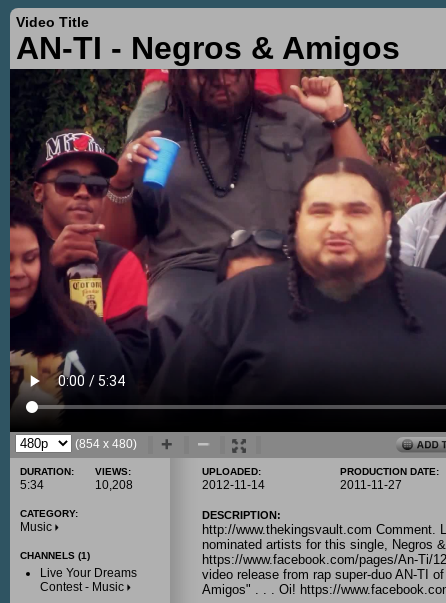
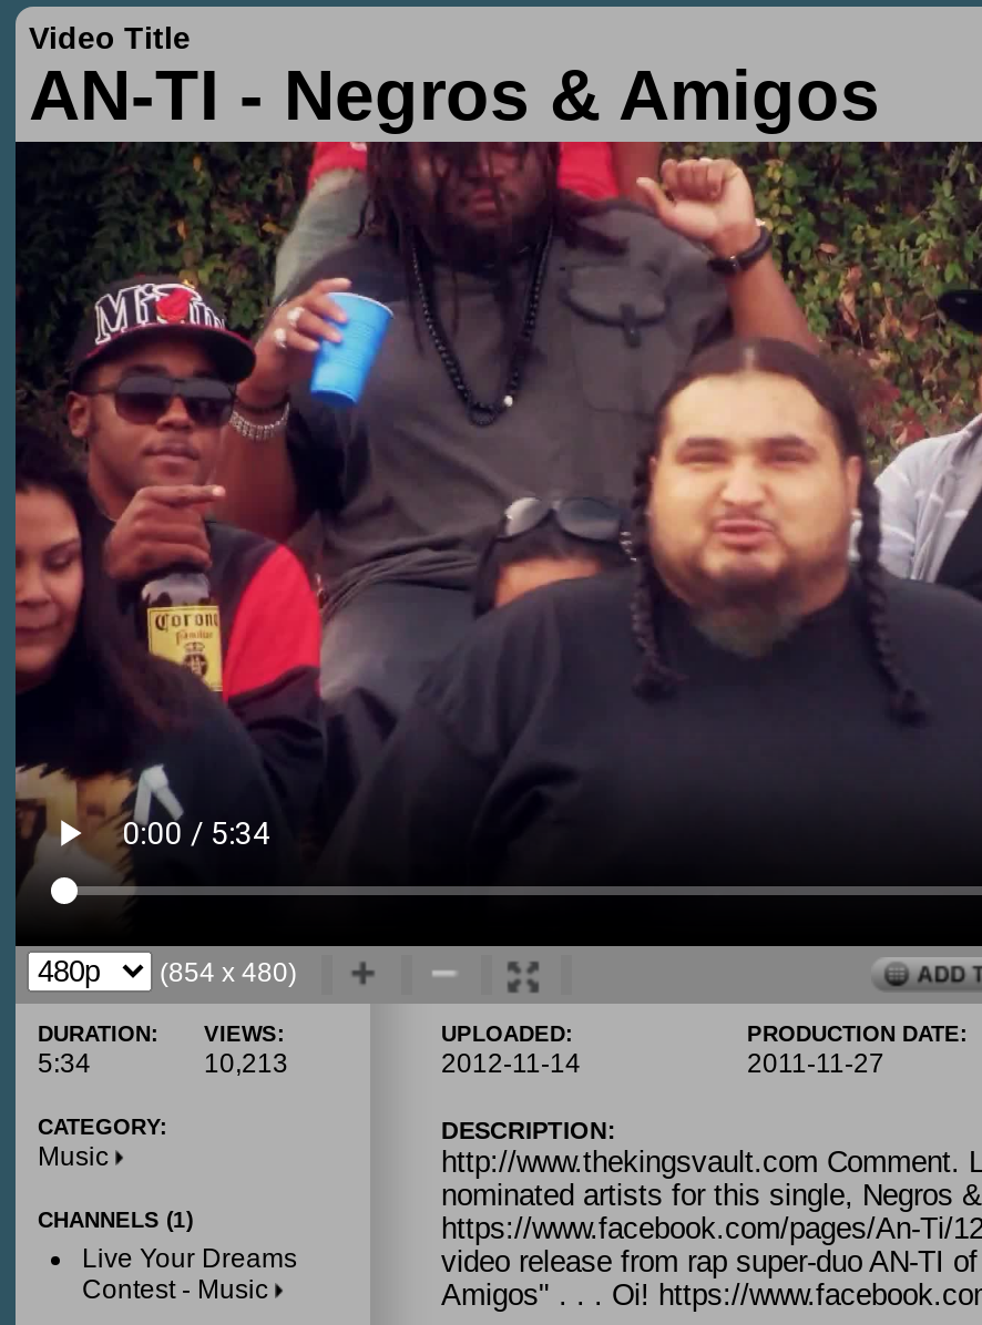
[95,478,133,492] 10,208 -> [204,1048,288,1079] 10,213

